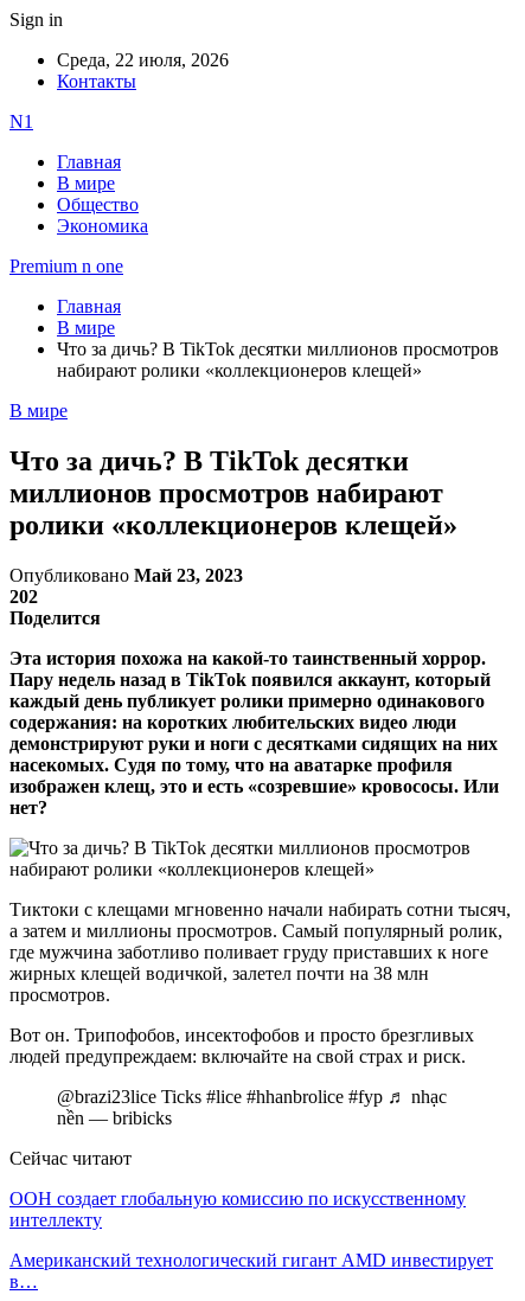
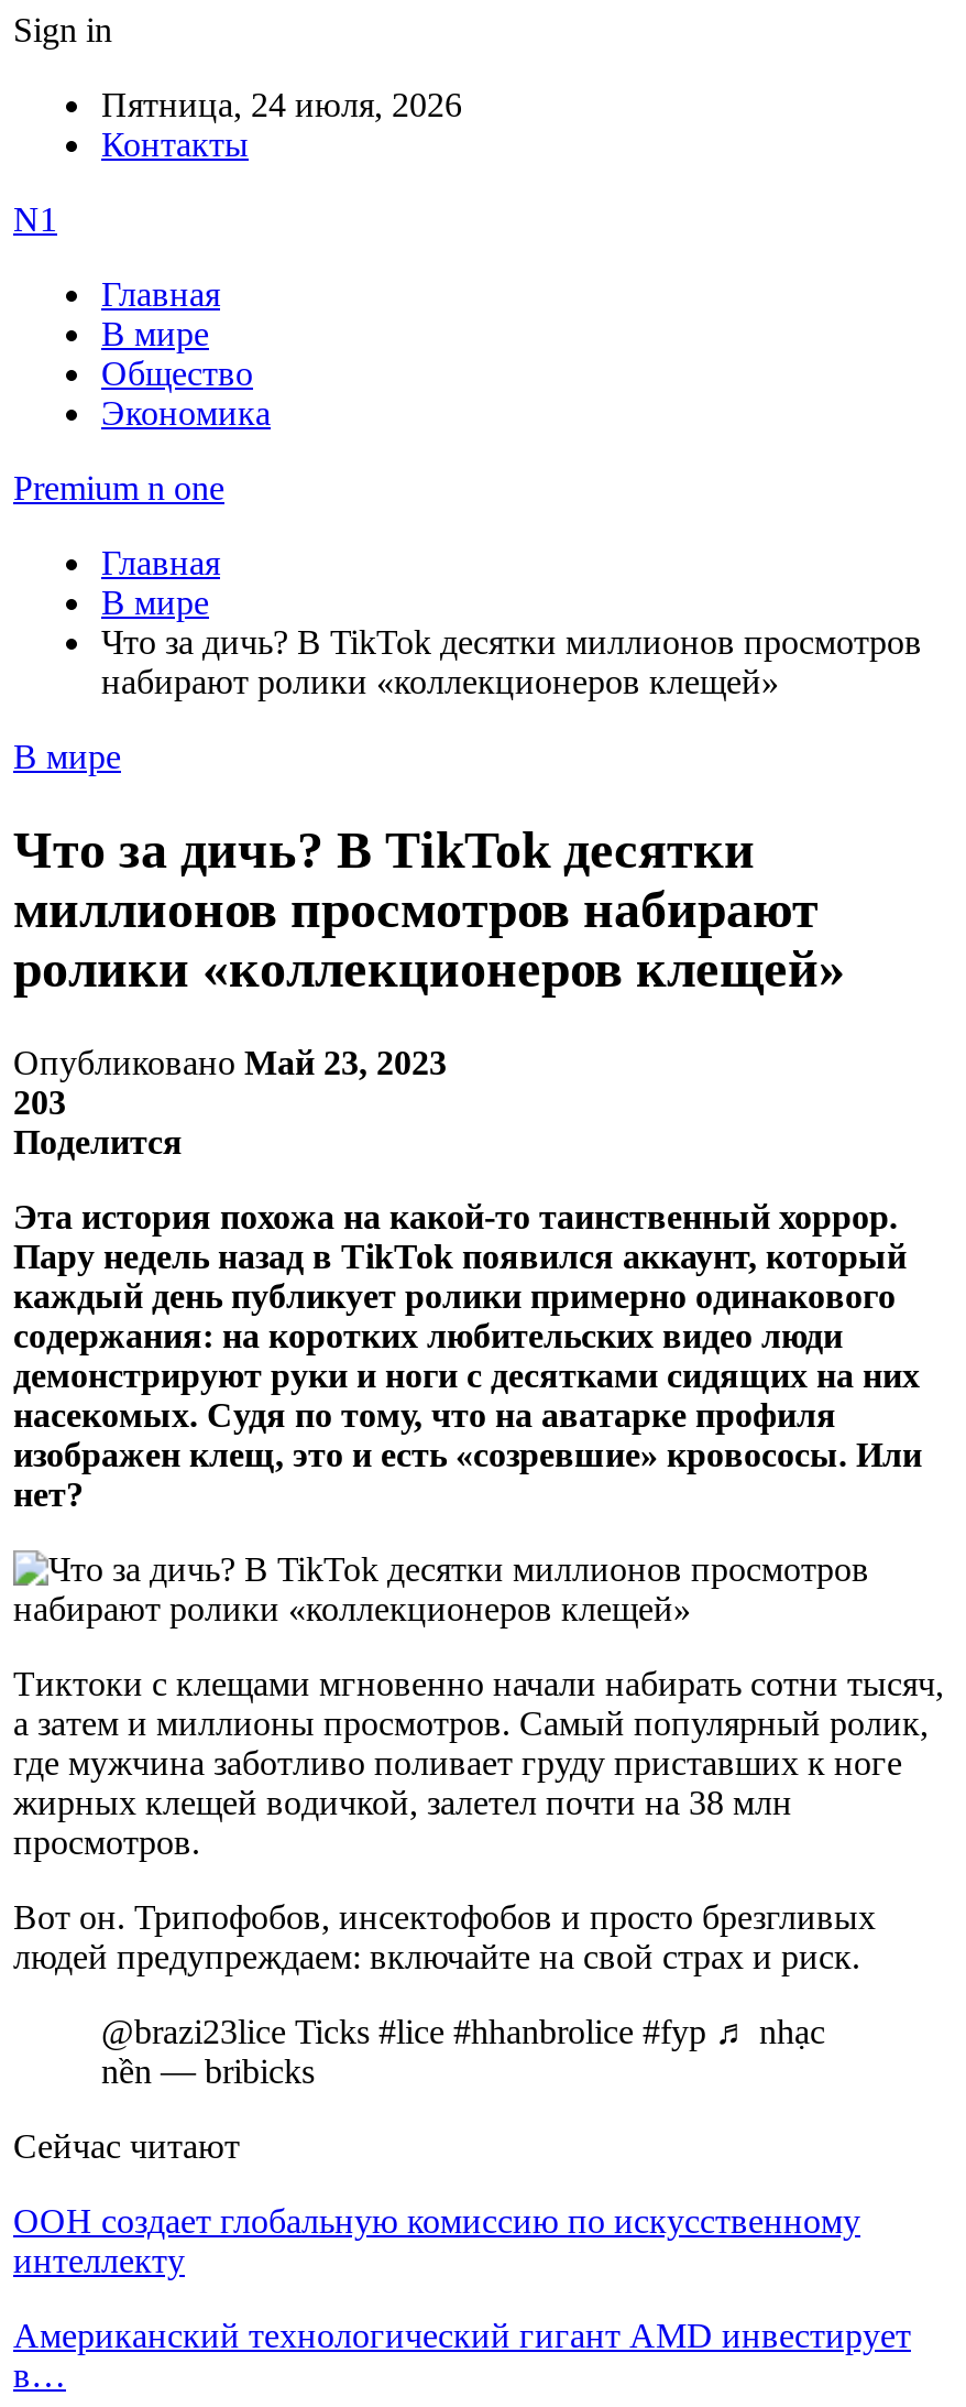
[57,50,229,70] Среда, 22 июля, 2026 -> [101,86,462,123] Пятница, 24 июля, 2026
[9,586,38,606] 202 -> [13,1083,66,1120] 203

